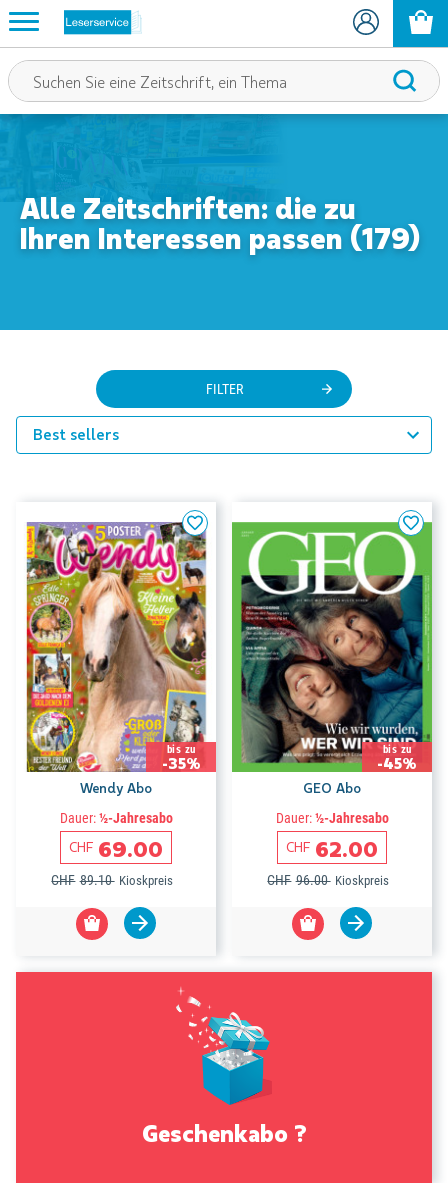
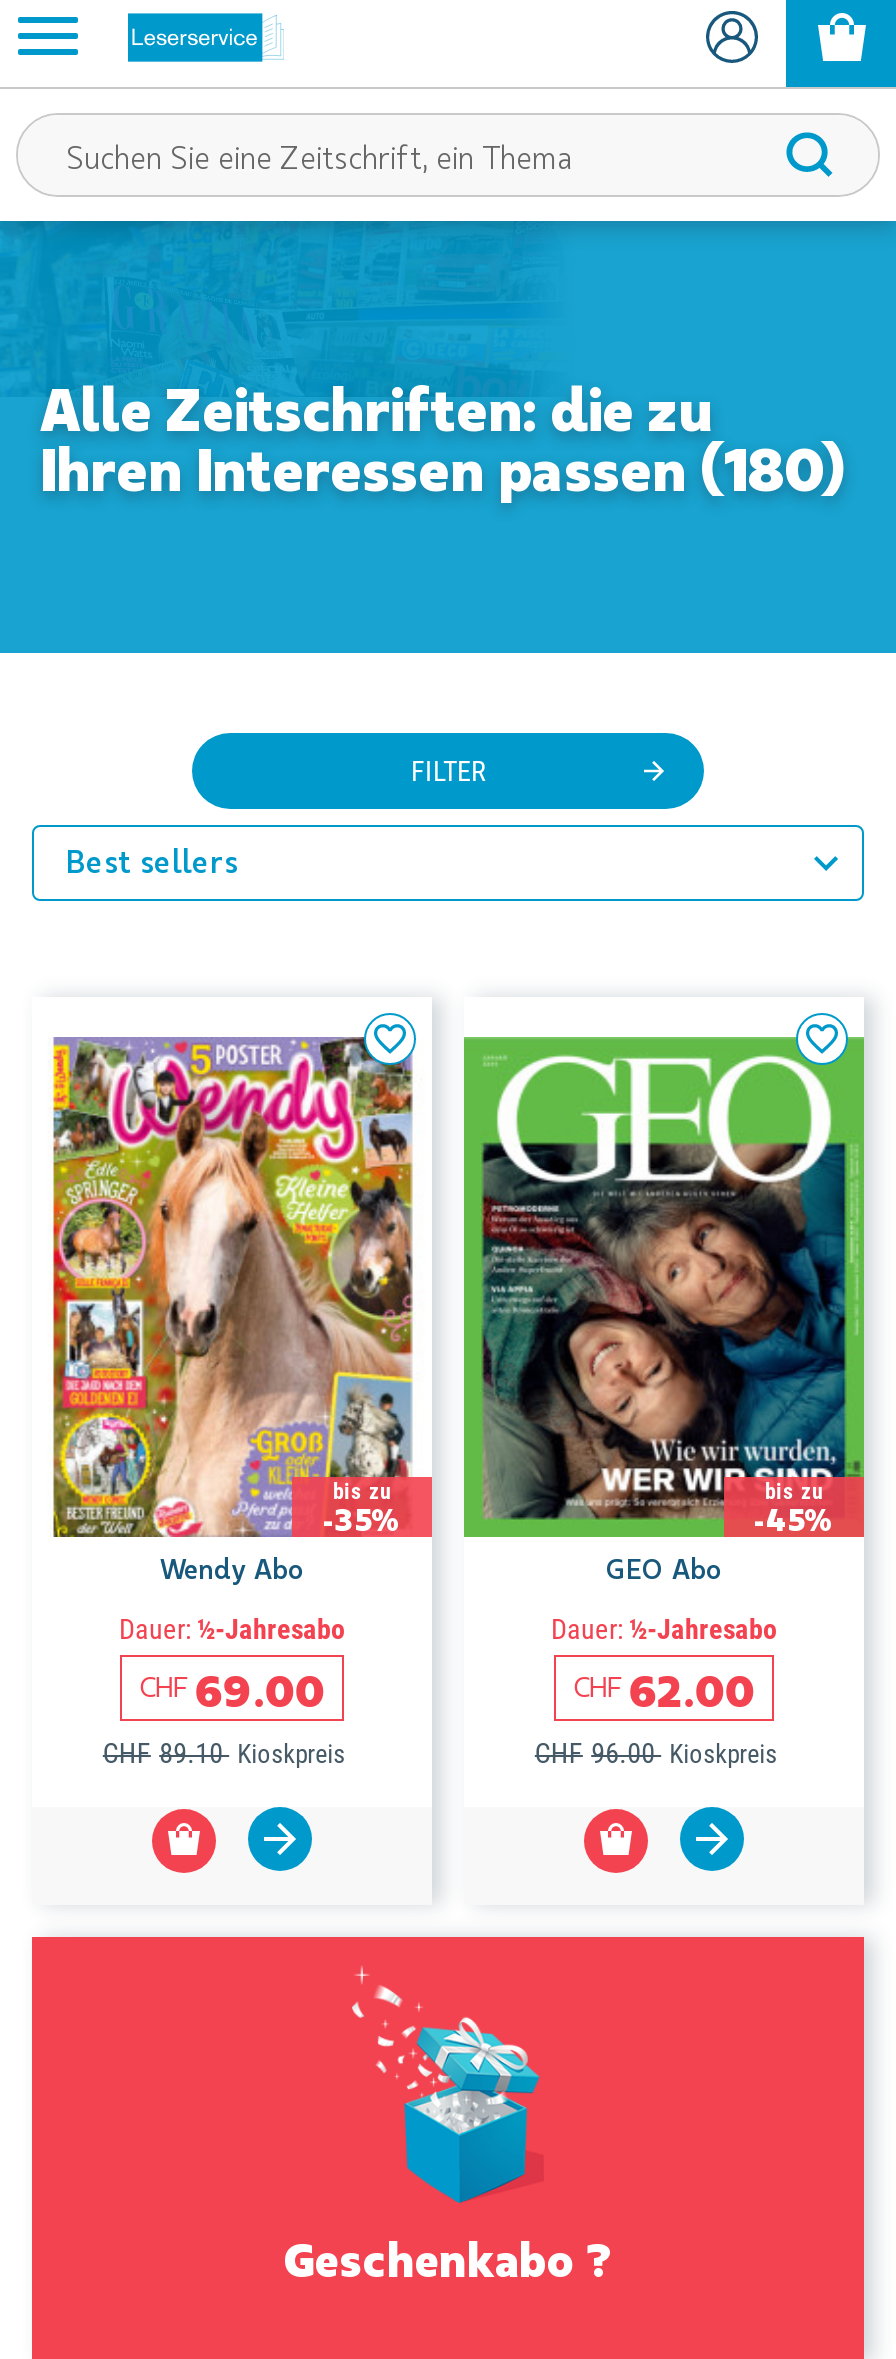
[20,219,420,255] Ihren Interessen passen (179) -> [40,431,844,503] Ihren Interessen passen (180)

